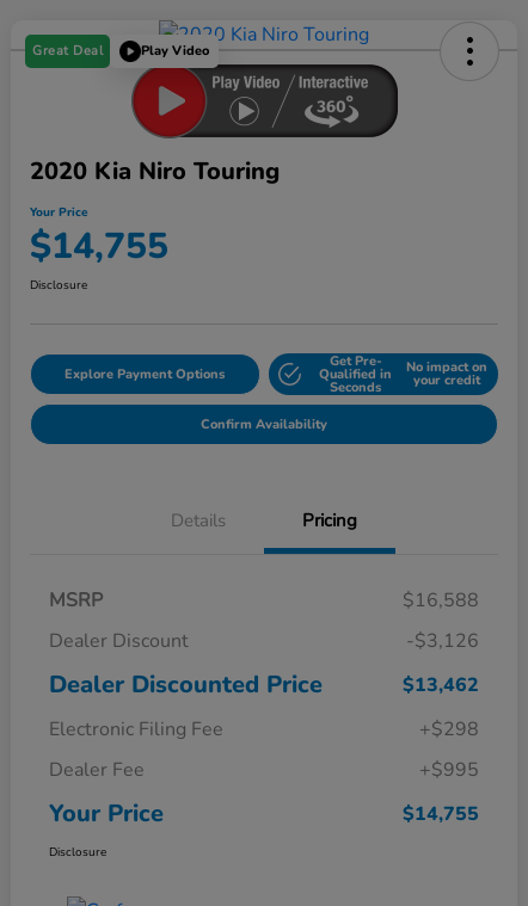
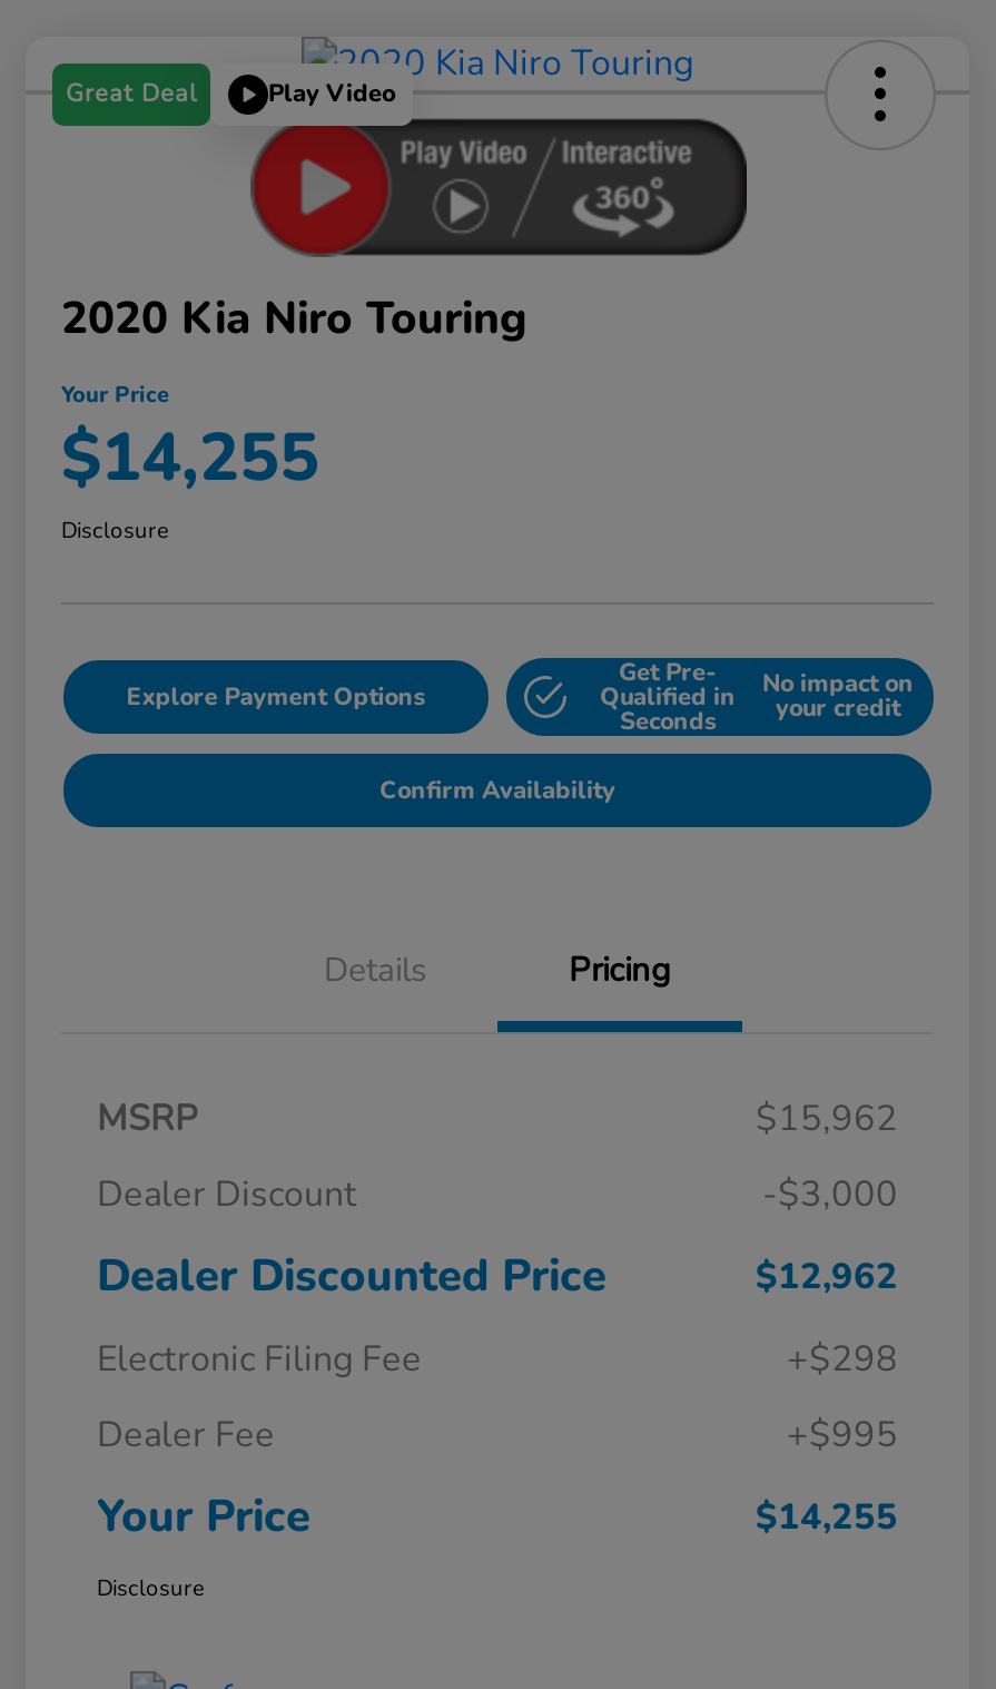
[30,222,168,271] $14,755 -> [61,413,319,504] $14,255
[403,587,479,614] $16,588 -> [756,1094,898,1143] $15,962
[406,628,479,654] -$3,126 -> [762,1170,898,1219] -$3,000
[403,672,479,698] $13,462 -> [756,1253,898,1302] $12,962
[403,801,479,827] $14,755 -> [756,1493,898,1542] $14,255

